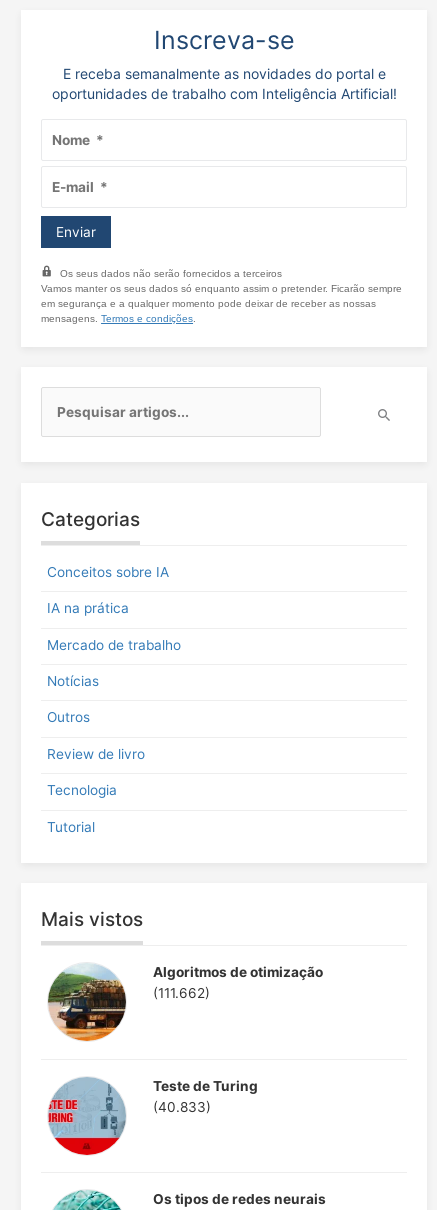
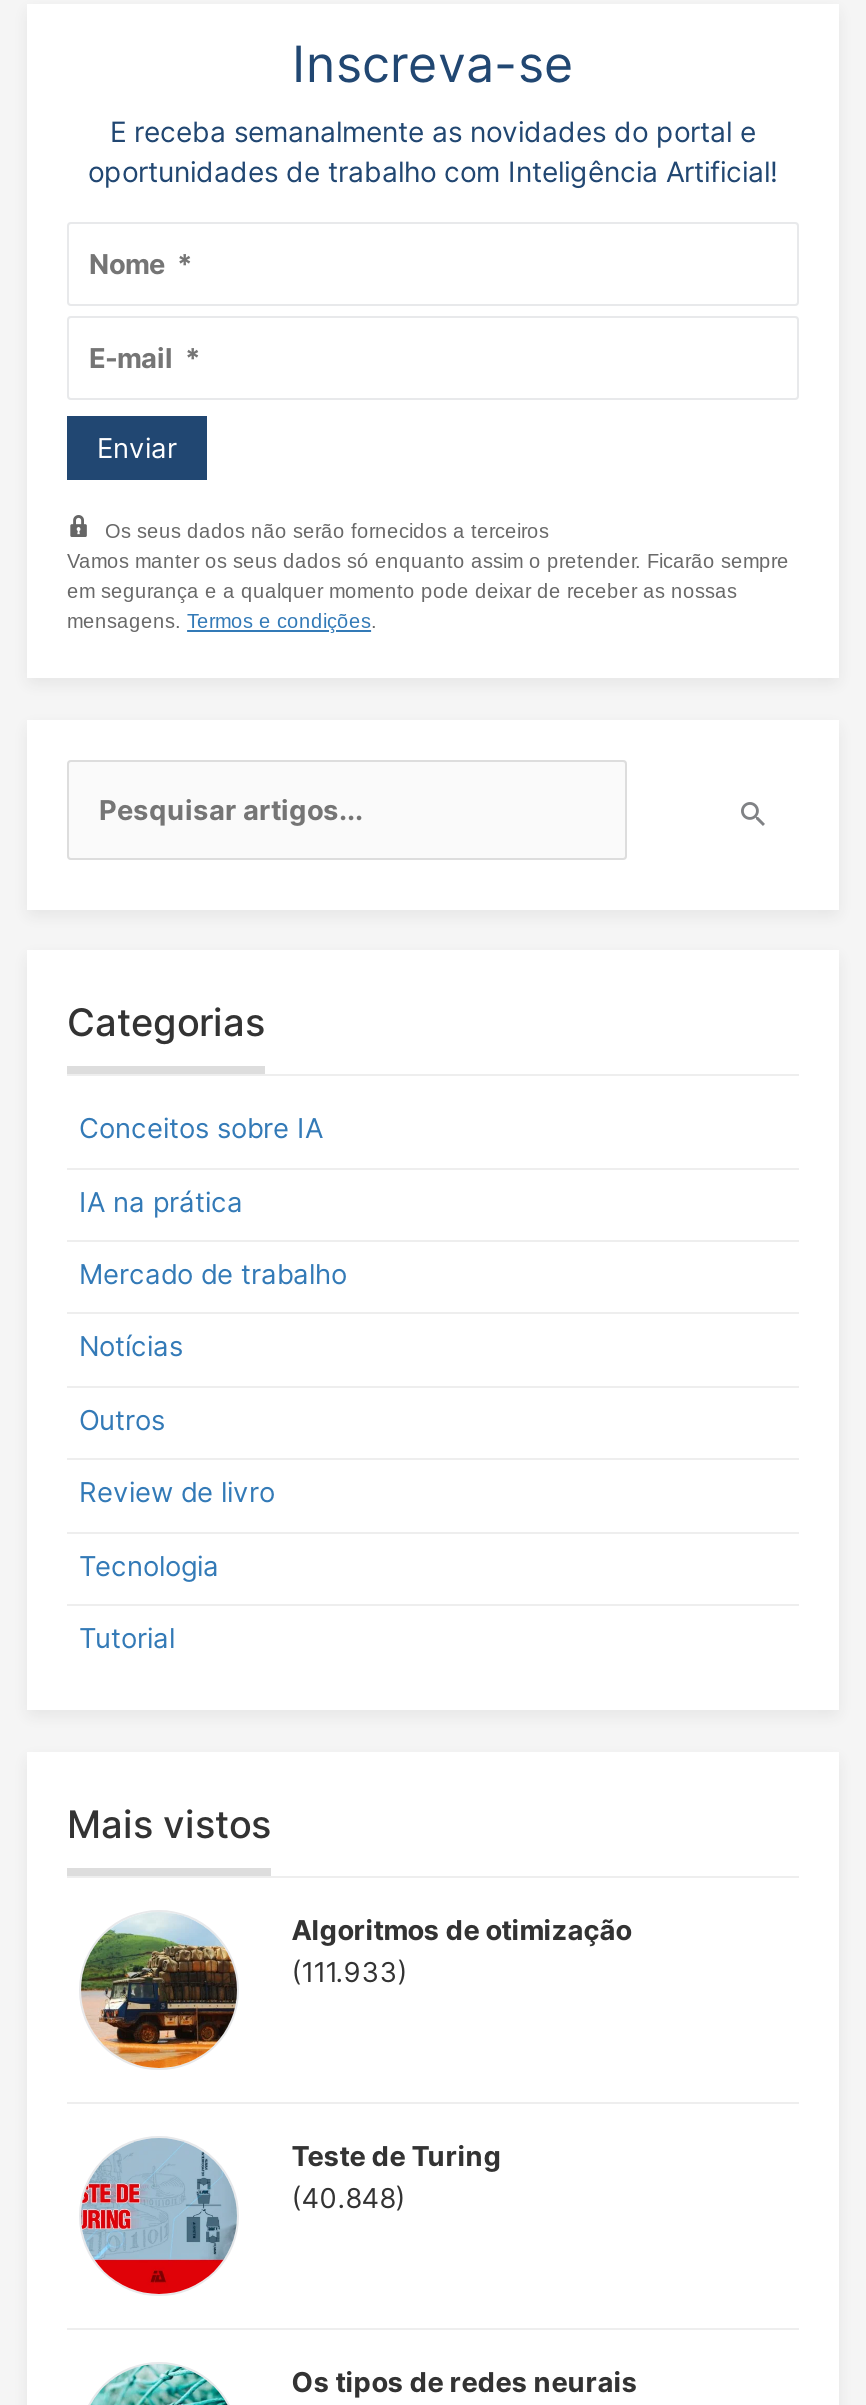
[153,985,210,1001] (111.662) -> [291,1955,407,1987] (111.933)
[153,1099,211,1115] (40.833) -> [291,2182,405,2214] (40.848)

